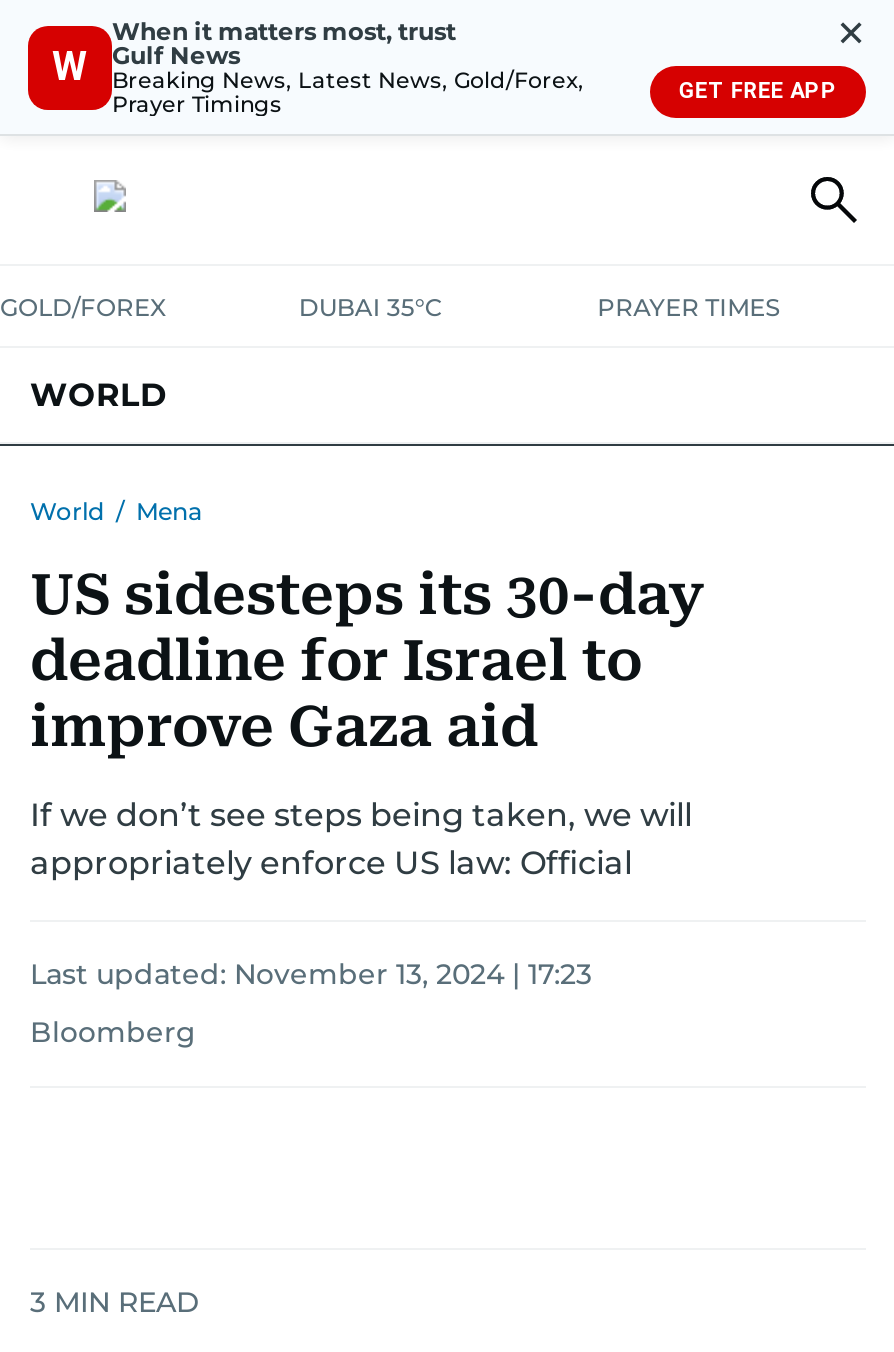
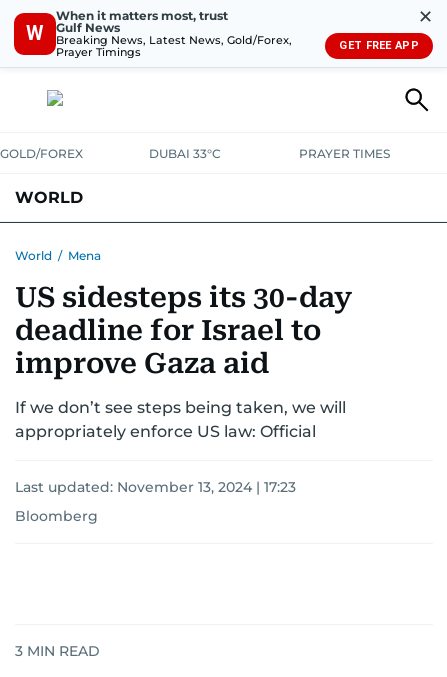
[299,292,443,322] DUBAI 35°C -> [149,146,221,161] DUBAI 33°C

